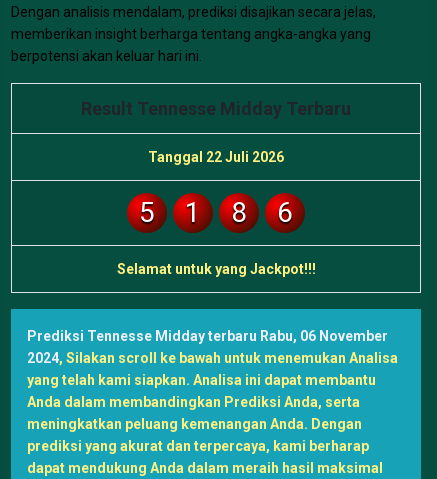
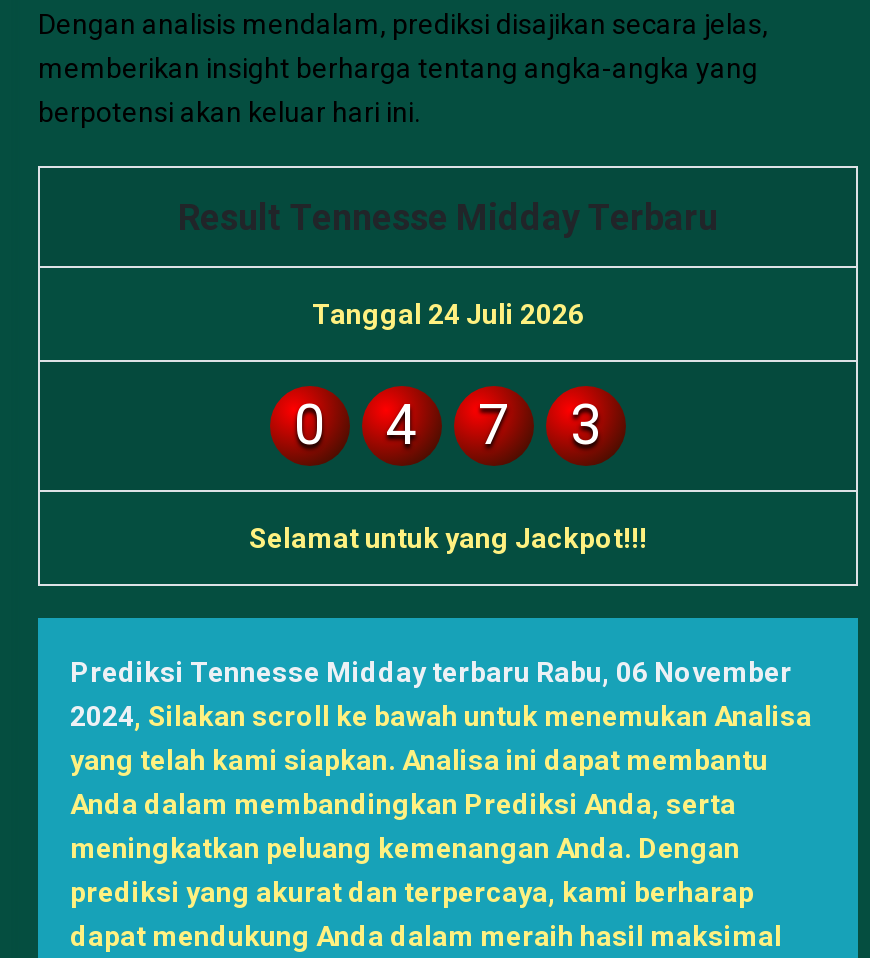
[148,149,284,165] Tanggal 22 Juli 2026 -> [312,299,584,331] Tanggal 24 Juli 2026
[139,196,155,229] 5 -> [294,393,326,459] 0
[185,196,201,229] 1 -> [386,393,418,459] 4
[231,196,247,229] 8 -> [478,393,510,459] 7
[277,196,293,229] 6 -> [570,393,602,459] 3

